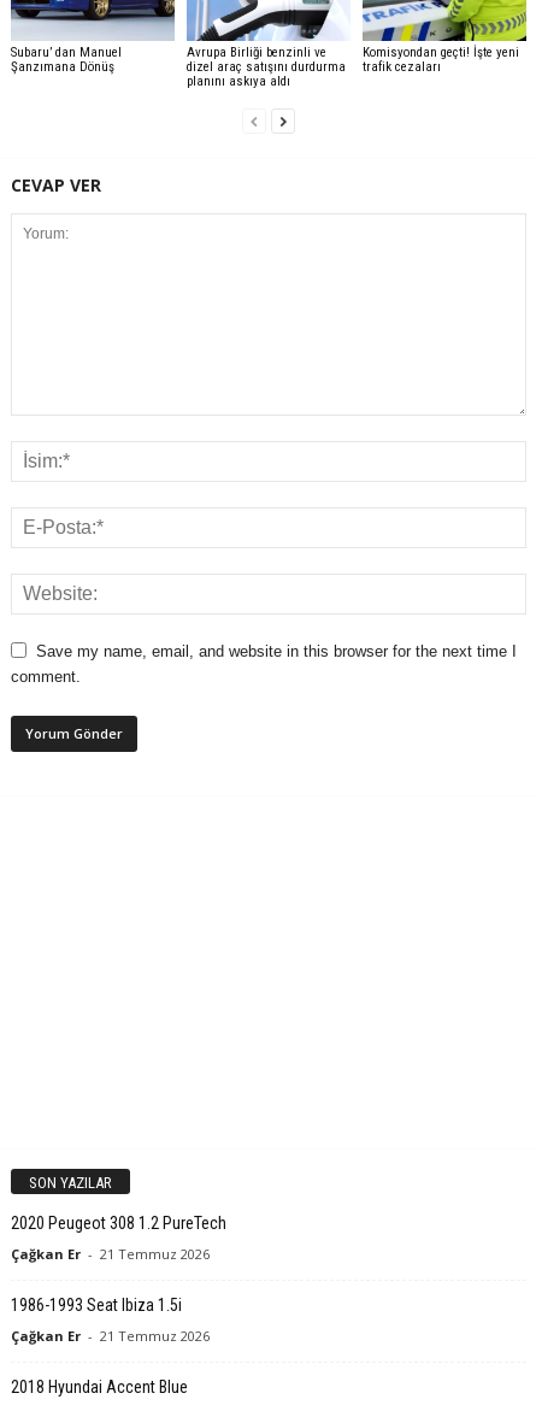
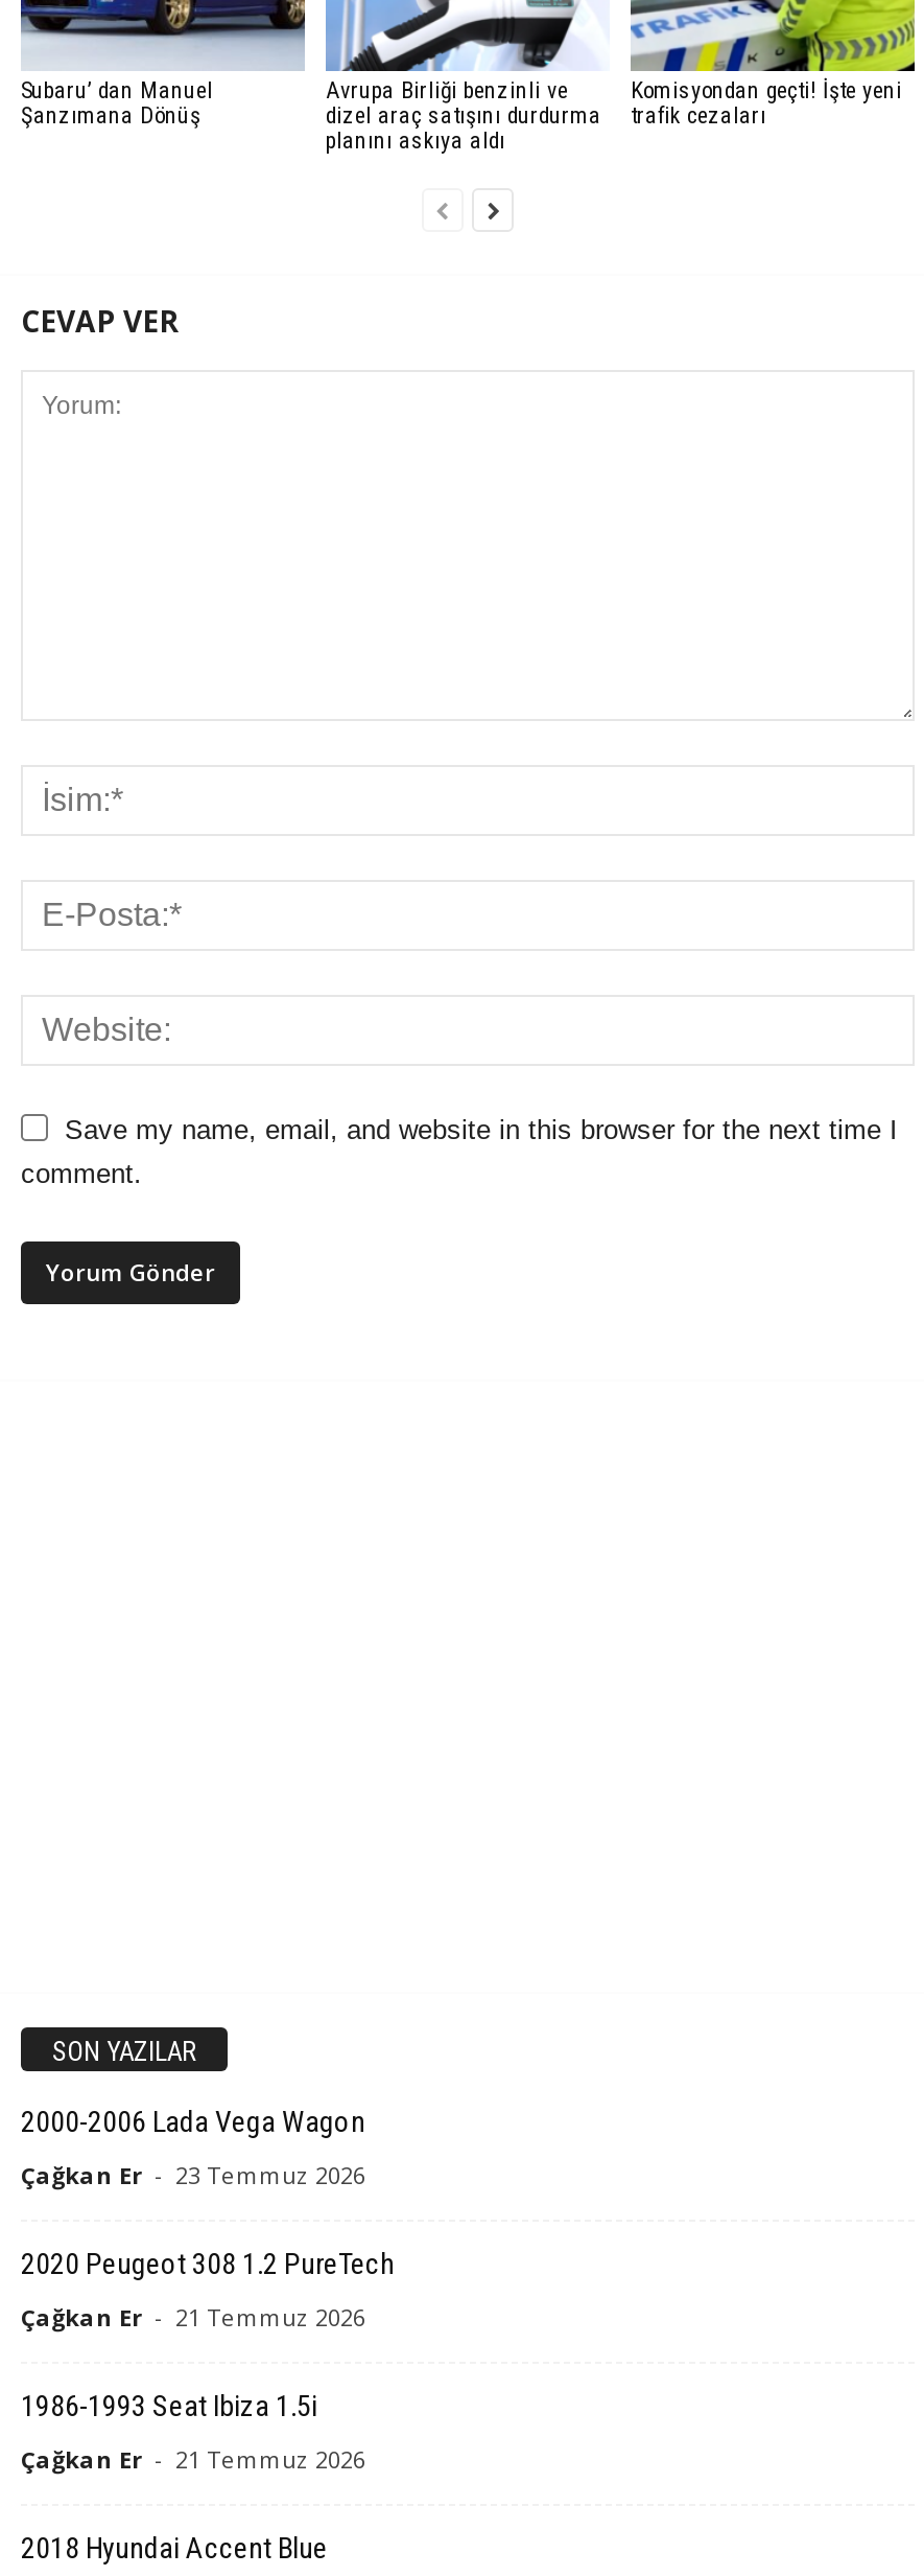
none -> [21,2105,365,2191] 2000-2006 Lada Vega Wagon | Çağkan Er - 23 Temmuz 2026

